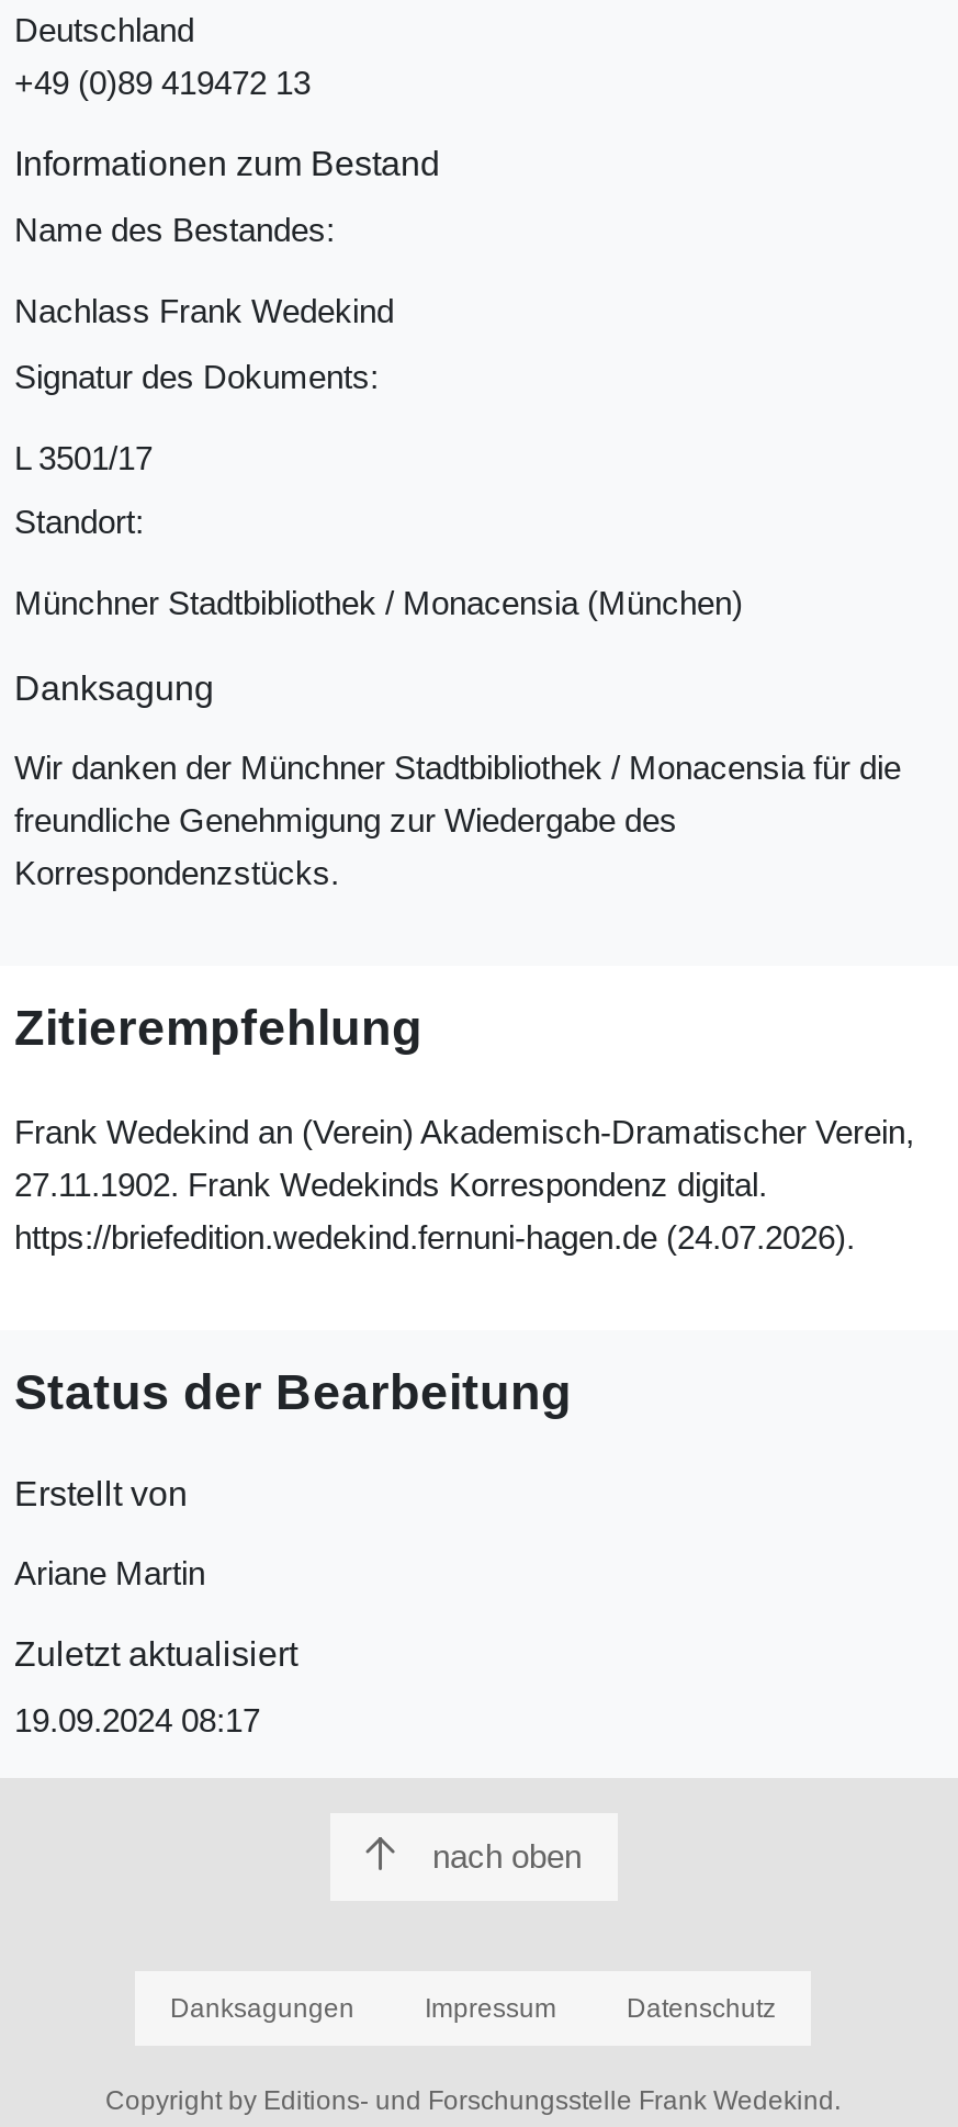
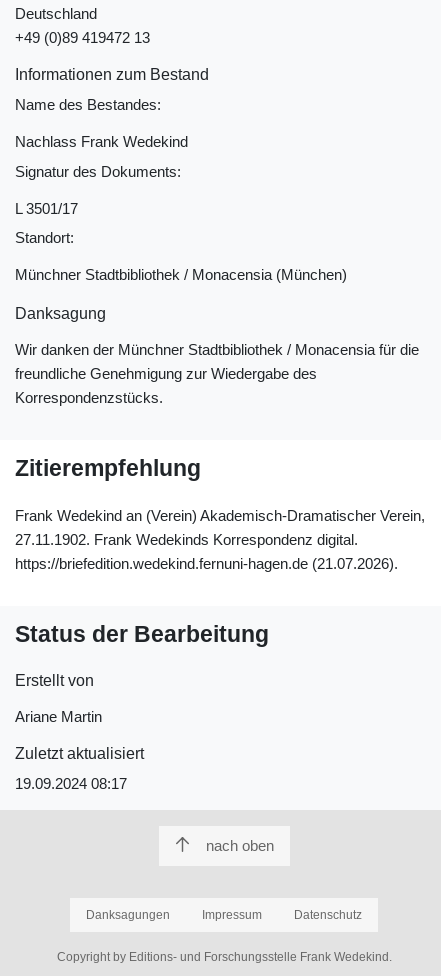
[14,1218,855,1256] https://briefedition.wedekind.fernuni-hagen.de (24.07.2026). -> [15,555,398,572] https://briefedition.wedekind.fernuni-hagen.de (21.07.2026).

